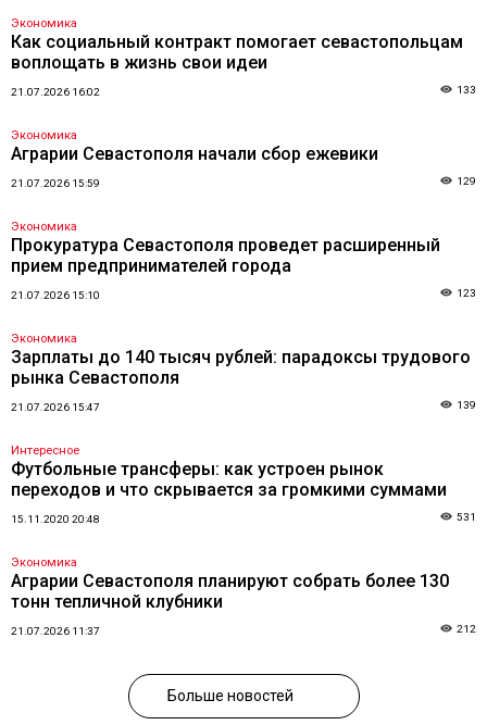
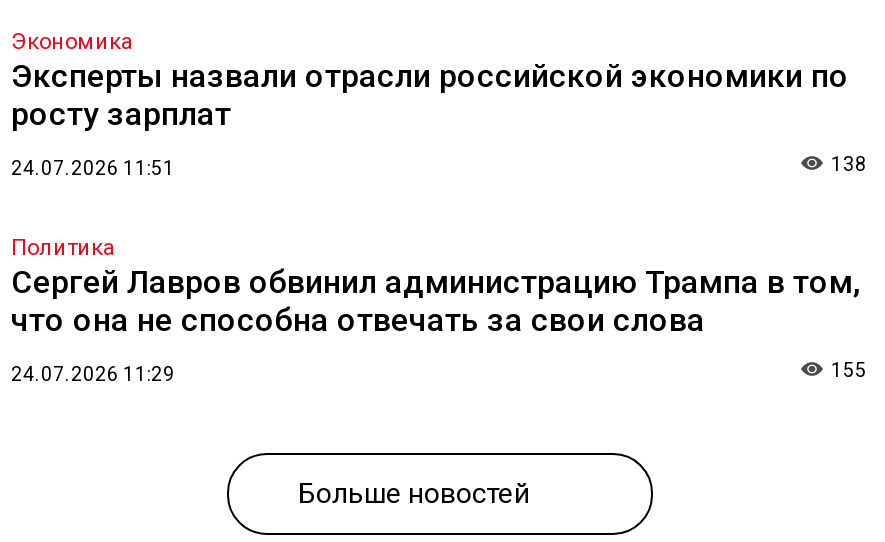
[11,32,476,637] Как социальный контракт помогает севастопольцам | воплощать в жизнь свои идеи | 21.07.2026 16:02 | 133 | Экономика | Аграрии Севастополя начали сбор ежевики | 21.07.2026 15:59 | 129 | Экономика | Прокуратура Севастополя проведет расширенный | прием предпринимателей города | 21.07.2026 15:10 | 123 | Экономика | Зарплаты до 140 тысяч рублей: парадоксы трудового | рынка Севастополя | 21.07.2026 15:47 | 139 | Интересное | Футбольные трансферы: как устроен рынок | переходов и что скрывается за громкими суммами | 15.11.2020 20:48 | 531 | Экономика | Аграрии Севастополя планируют собрать более 130 | тонн тепличной клубники | 21.07.2026 11:37 | 212 -> [11,57,867,385] Эксперты назвали отрасли российской экономики по | росту зарплат | 24.07.2026 11:51 | 138 | Политика | Сергей Лавров обвинил администрацию Трампа в том, | что она не способна отвечать за свои слова | 24.07.2026 11:29 | 155

